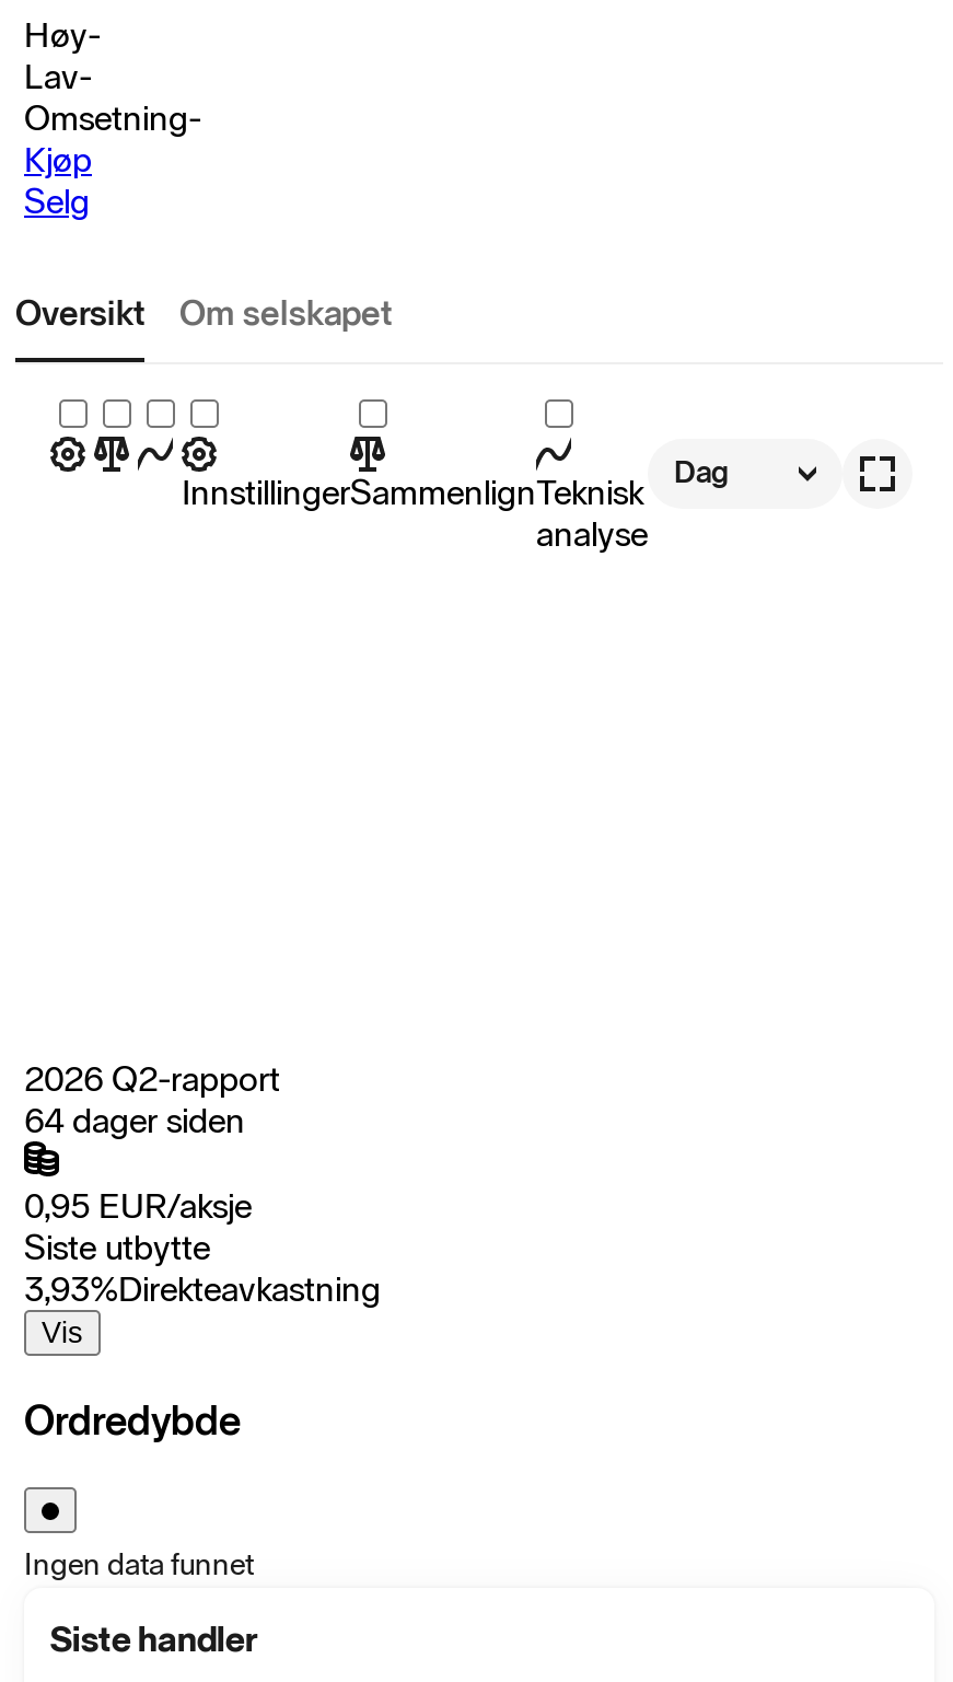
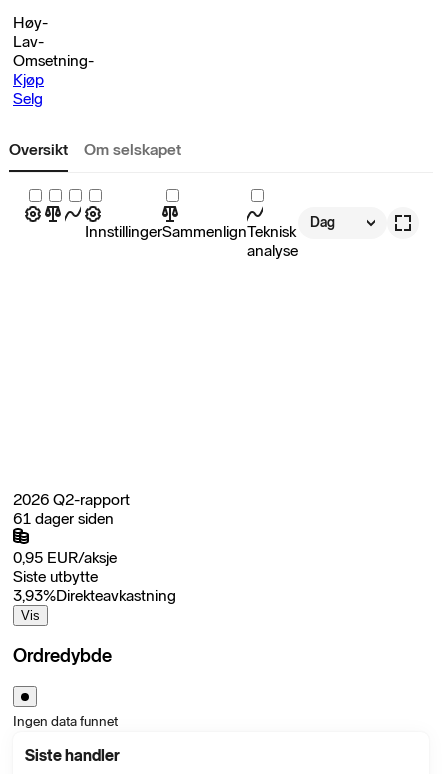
[24,1099,245,1141] 64 dager siden -> [13,509,114,528] 61 dager siden

